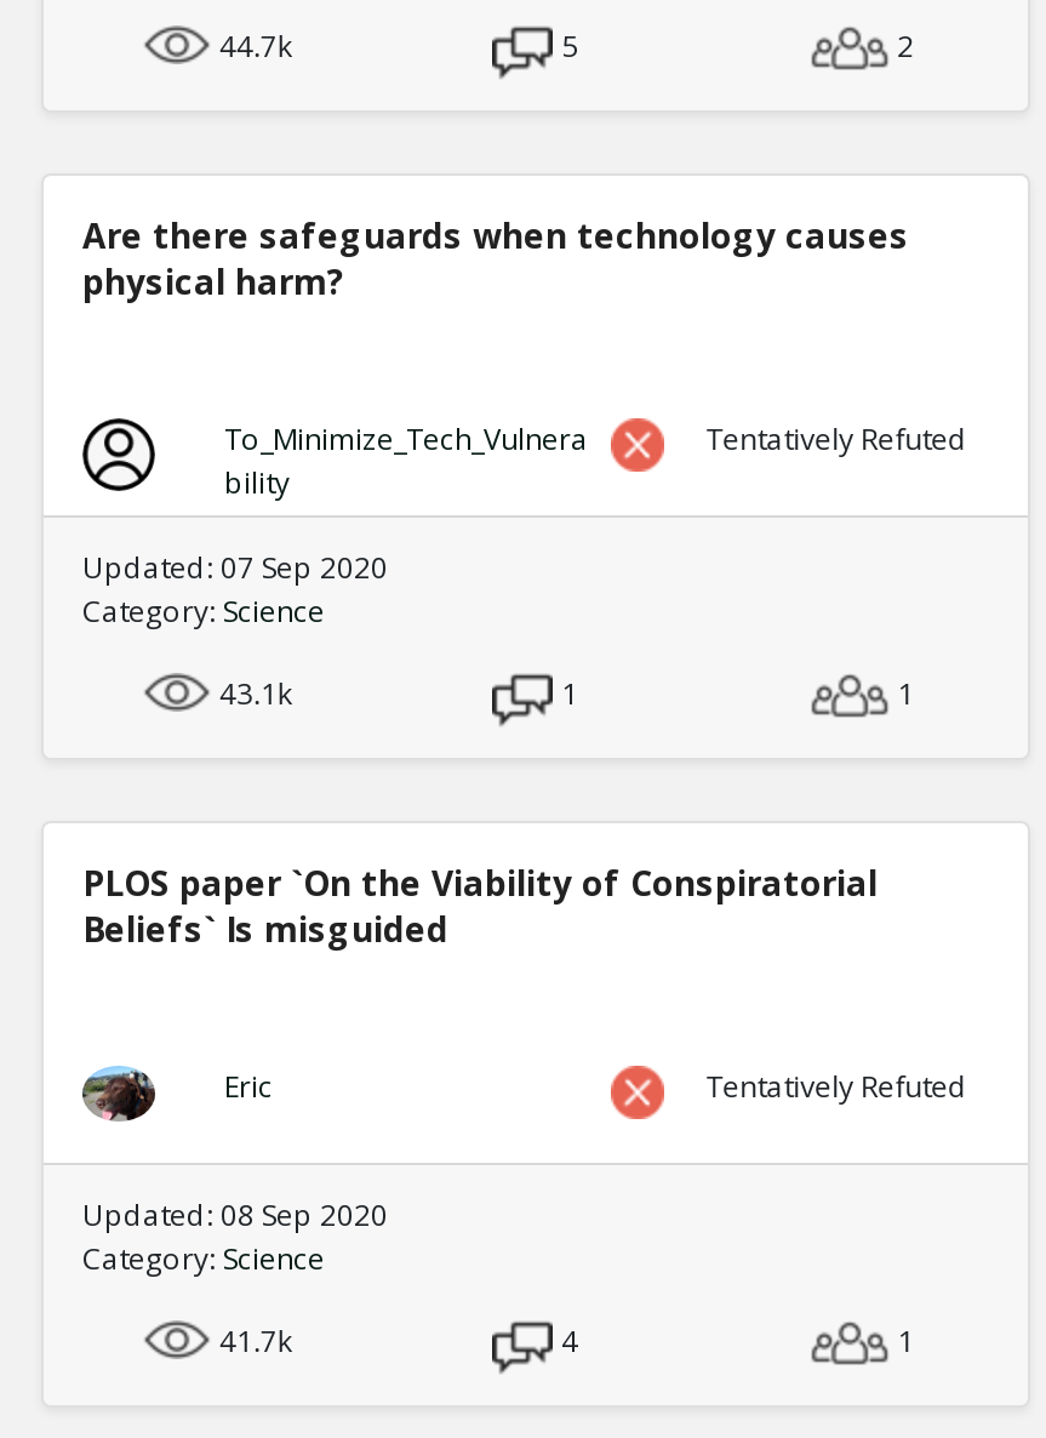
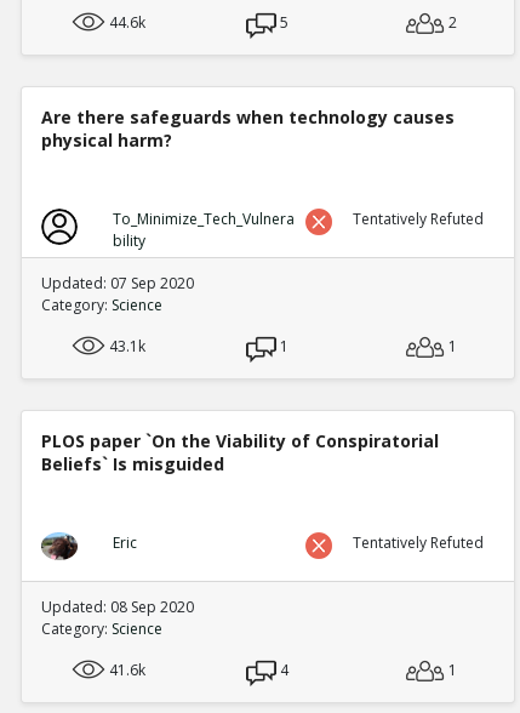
[219,25,292,67] 44.7k -> [109,12,146,33] 44.6k
[219,1320,292,1362] 41.7k -> [109,660,146,680] 41.6k

